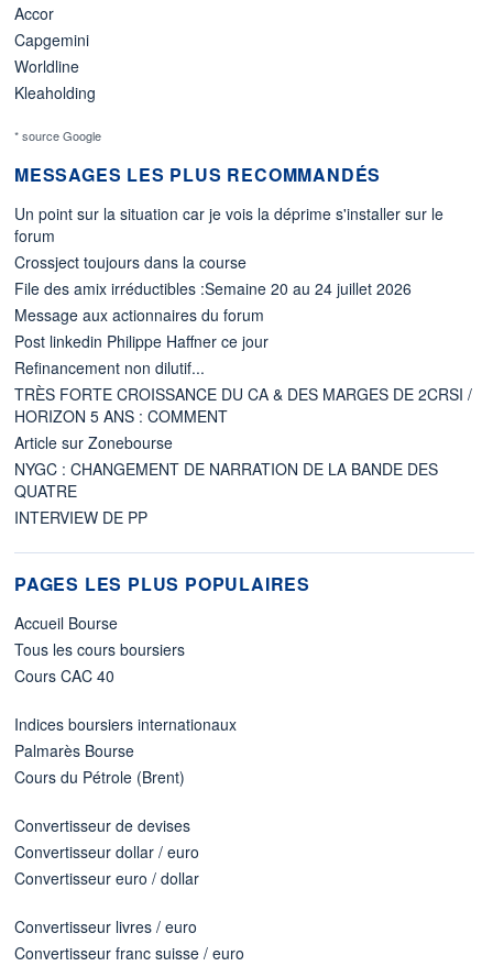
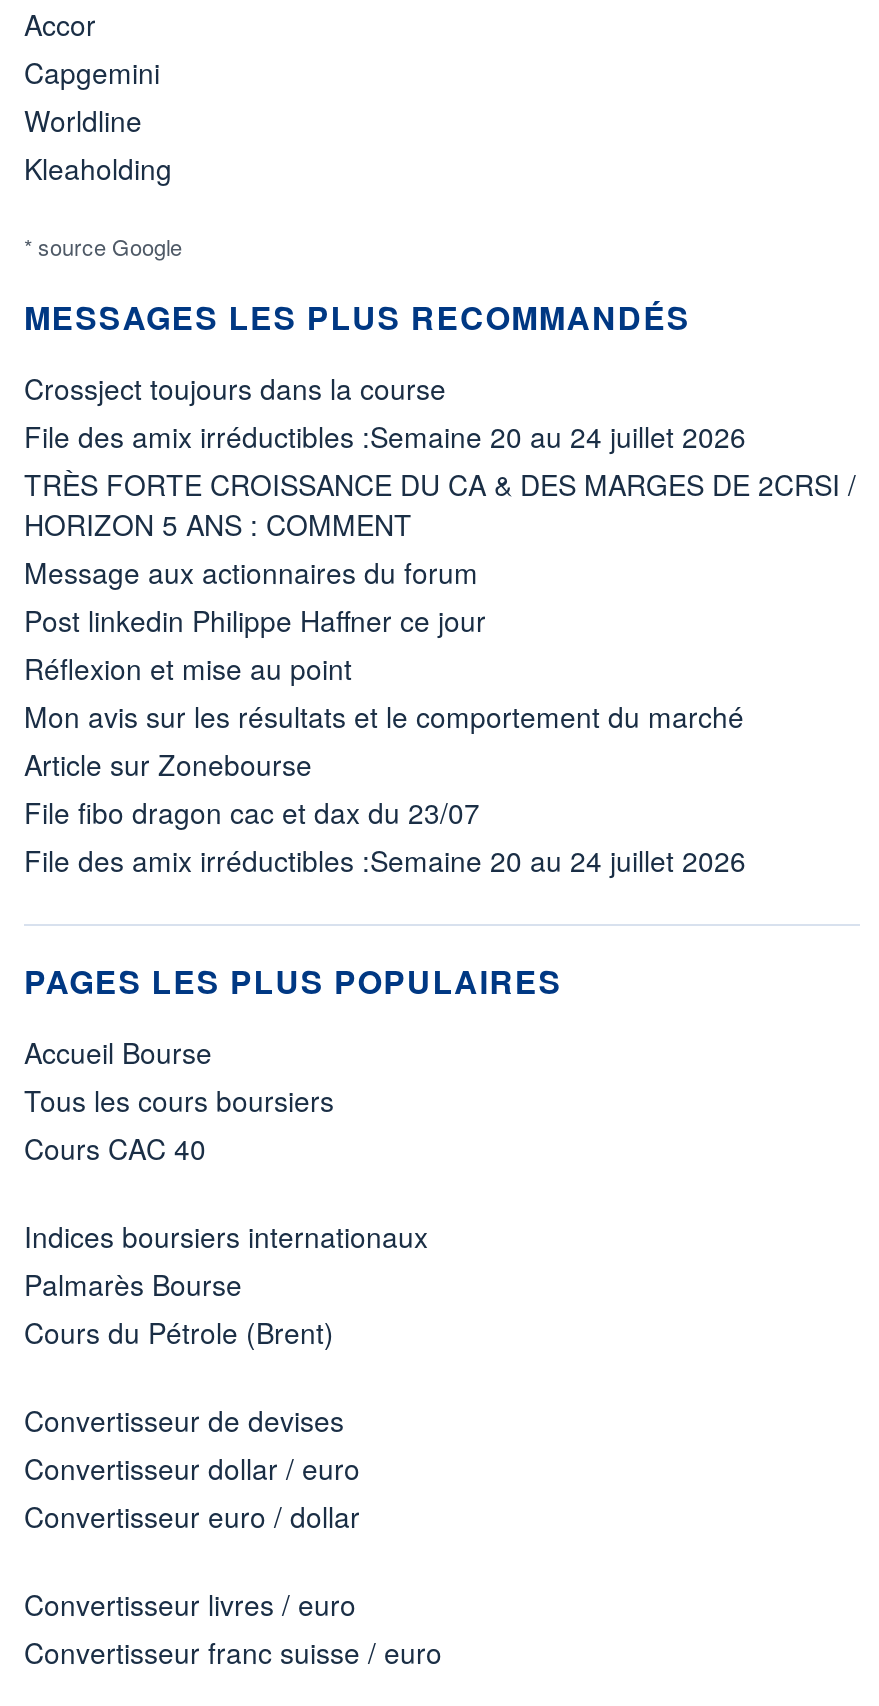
[14,202,443,246] Un point sur la situation car je vois la déprime s'installer sur le | forum -> none
[14,356,205,378] Refinancement non dilutif... -> [24,648,744,736] Réflexion et mise au point | Mon avis sur les résultats et le comportement du marché
moved [14,383,472,427] -> [24,464,856,544]: TRÈS FORTE CROISSANCE DU CA & DES MARGES DE 2CRSI / | HORIZON 5 ANS : COMMENT
[14,458,438,528] NYGC : CHANGEMENT DE NARRATION DE LA BANDE DES | QUATRE | INTERVIEW DE PP -> [24,792,746,880] File fibo dragon cac et dax du 23/07 | File des amix irréductibles :Semaine 20 au 24 juillet 2026

